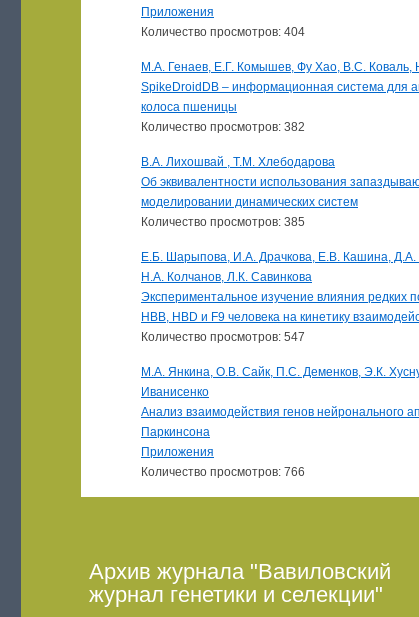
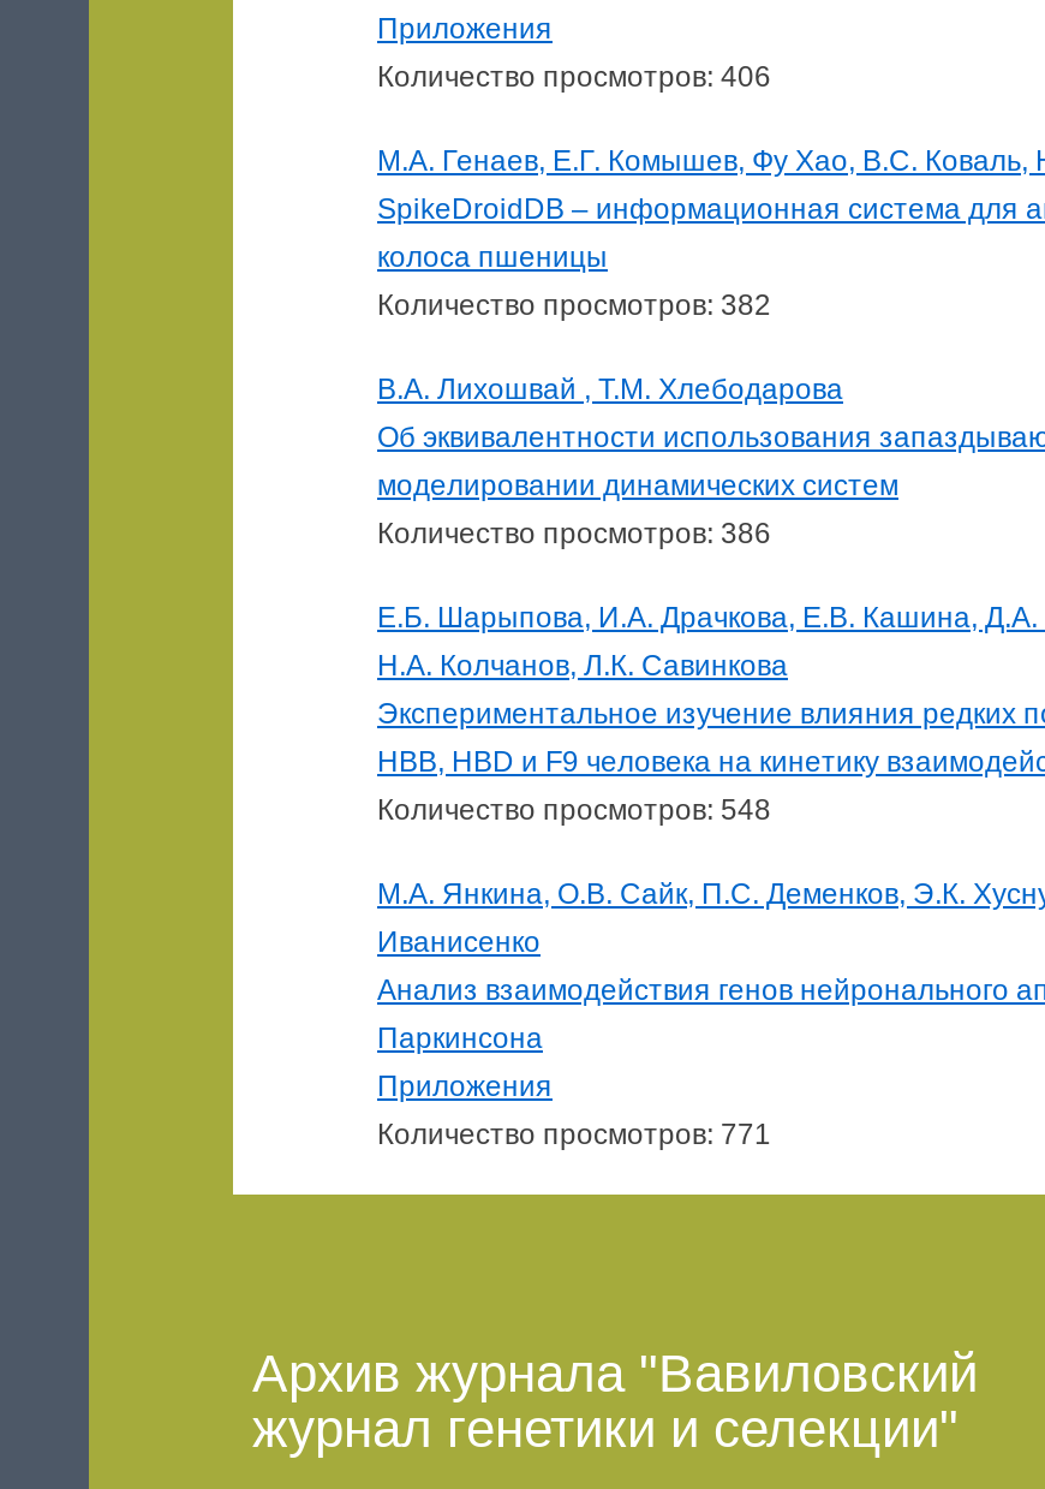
[141,25,305,39] Количество просмотров: 404 -> [377,60,771,94] Количество просмотров: 406
[141,215,305,229] Количество просмотров: 385 -> [377,517,771,550] Количество просмотров: 386
[141,330,305,344] Количество просмотров: 547 -> [377,793,771,827] Количество просмотров: 548
[141,465,305,479] Количество просмотров: 766 -> [377,1118,771,1151] Количество просмотров: 771

